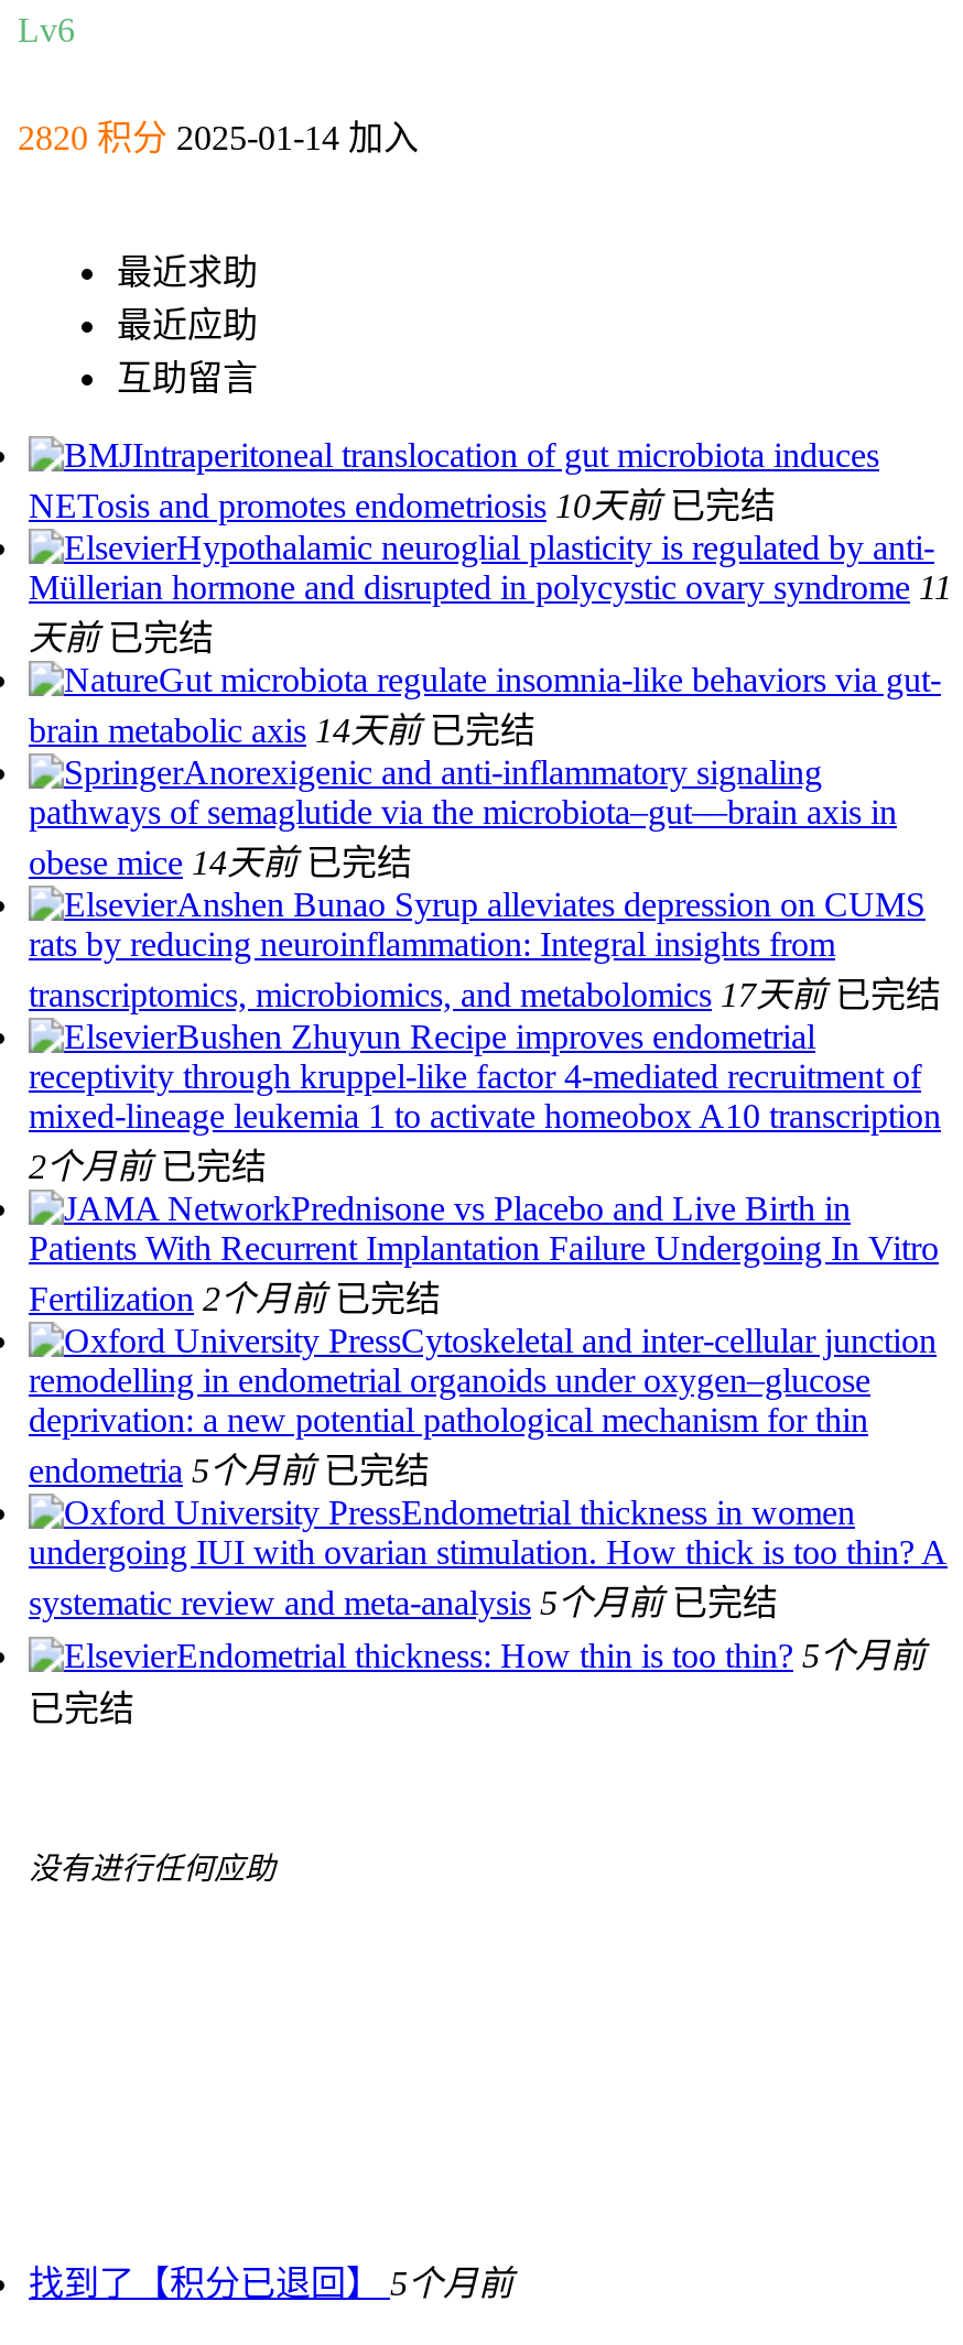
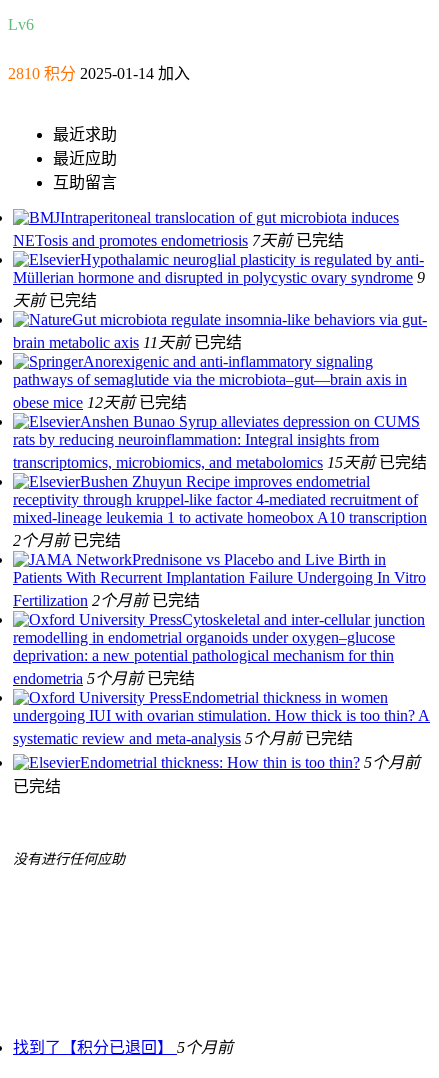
[18,119,419,156] 2820 积分 2025-01-14 加入 -> [8,65,190,82] 2810 积分 2025-01-14 加入
[29,487,776,524] NETosis and promotes endometriosis 10天前 已完结 -> [13,232,344,249] NETosis and promotes endometriosis 7天前 已完结
[29,568,952,606] Müllerian hormone and disrupted in polycystic ovary syndrome 11 -> [13,269,425,286] Müllerian hormone and disrupted in polycystic ovary syndrome 9
[29,711,535,749] brain metabolic axis 14天前 已完结 -> [13,334,242,351] brain metabolic axis 11天前 已完结
[29,843,412,881] obese mice 14天前 已完结 -> [13,394,187,411] obese mice 12天前 已完结
[29,976,941,1013] transcriptomics, microbiomics, and metabolomics 17天前 已完结 -> [13,454,427,471] transcriptomics, microbiomics, and metabolomics 15天前 已完结

